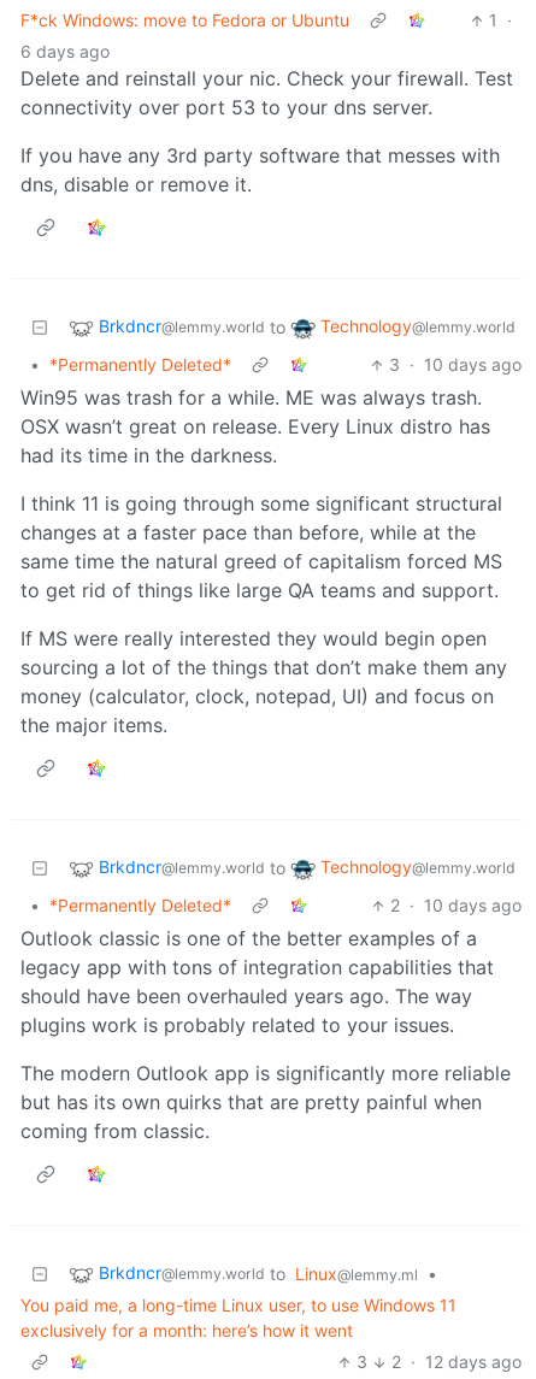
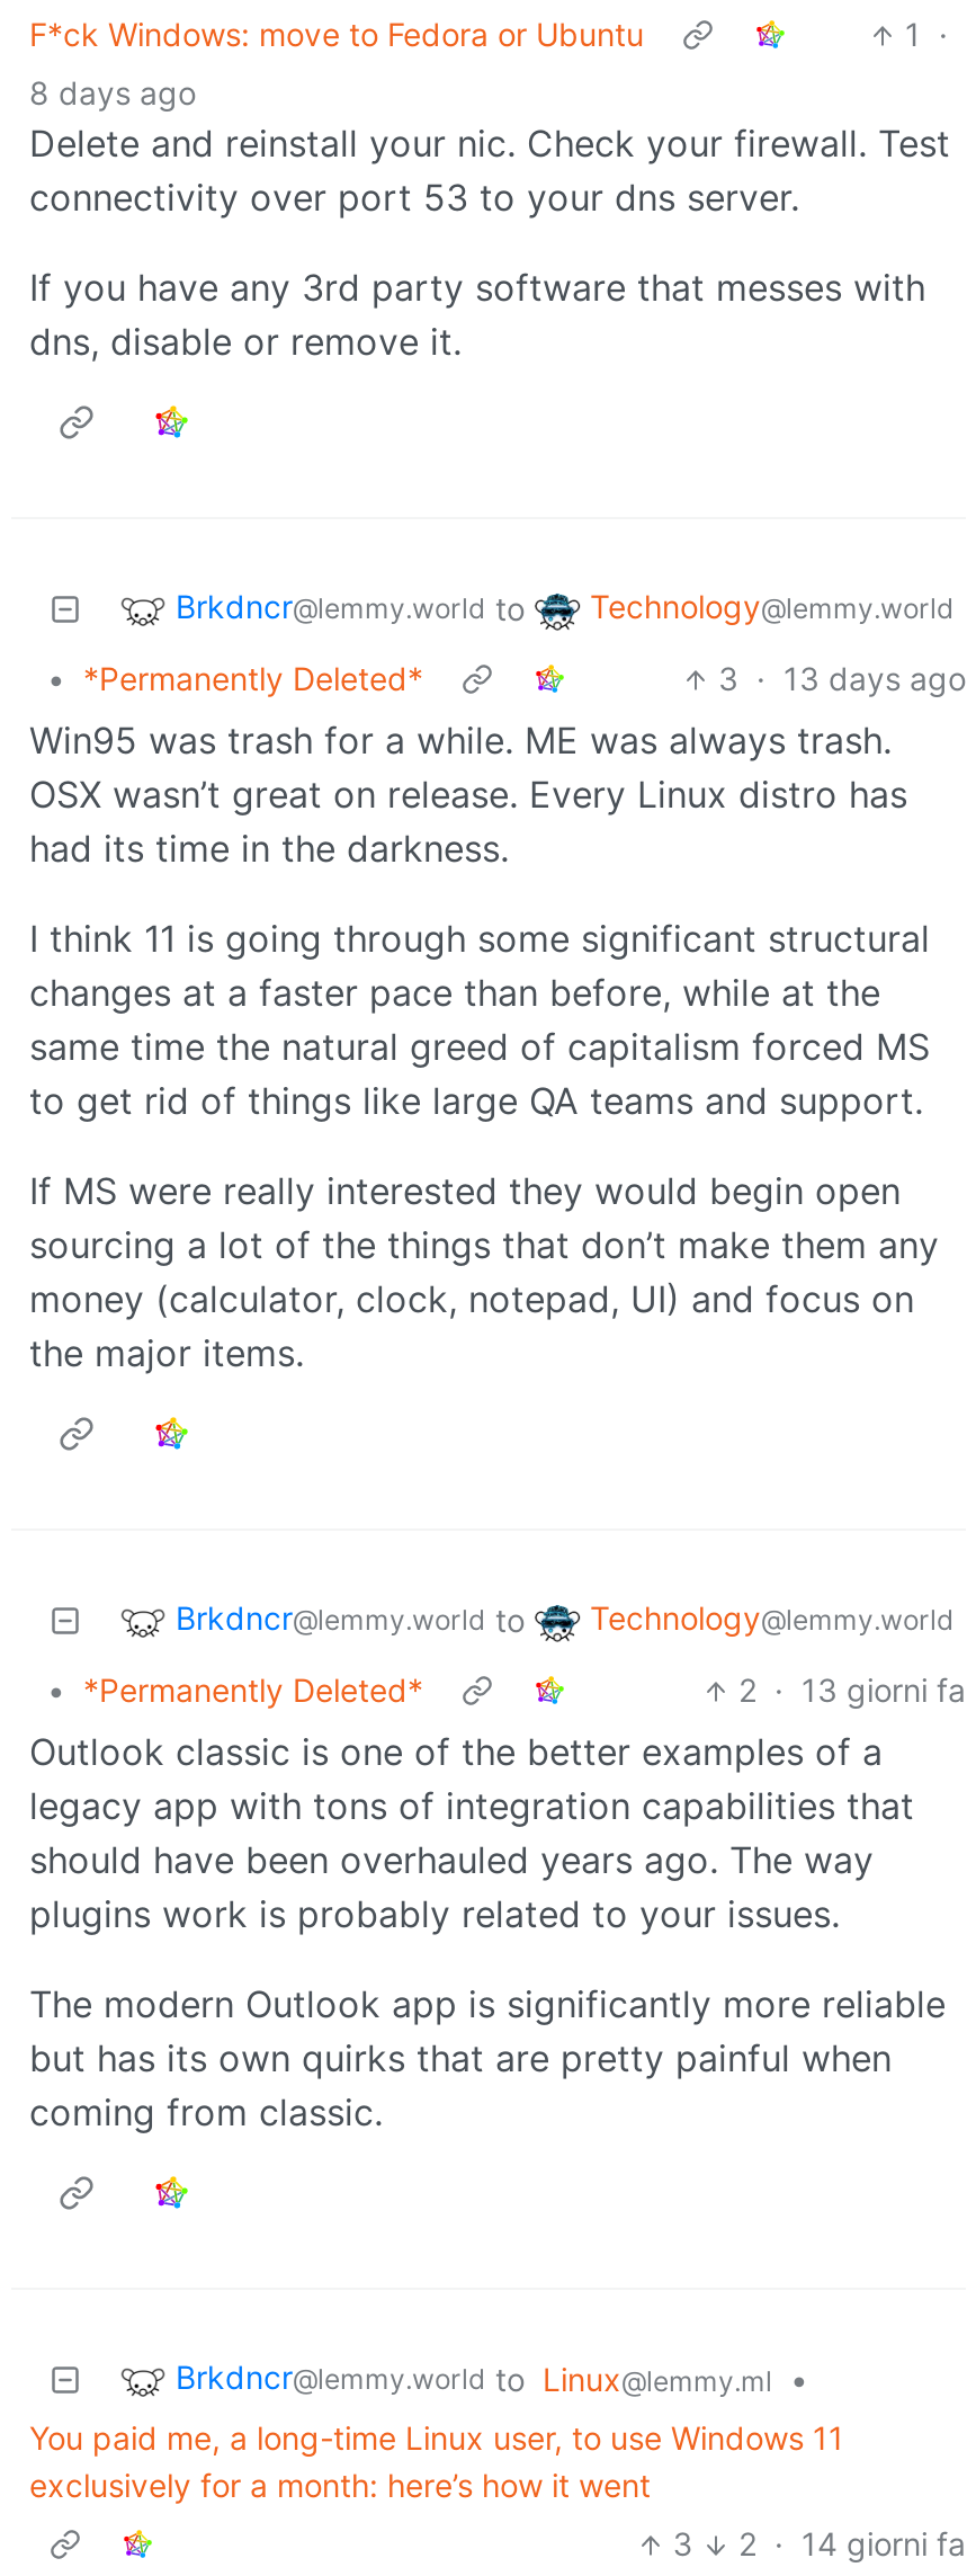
[20,41,110,62] 6 days ago -> [29,74,196,112] 8 days ago
[389,354,522,375] 3 · 10 days ago -> [718,659,966,698] 3 · 13 days ago
[390,895,522,916] 2 · 10 days ago -> [738,1671,966,1709] 2 · 13 giorni fa
[356,1352,522,1372] 3 2 · 12 days ago -> [673,2525,966,2563] 3 2 · 14 giorni fa

